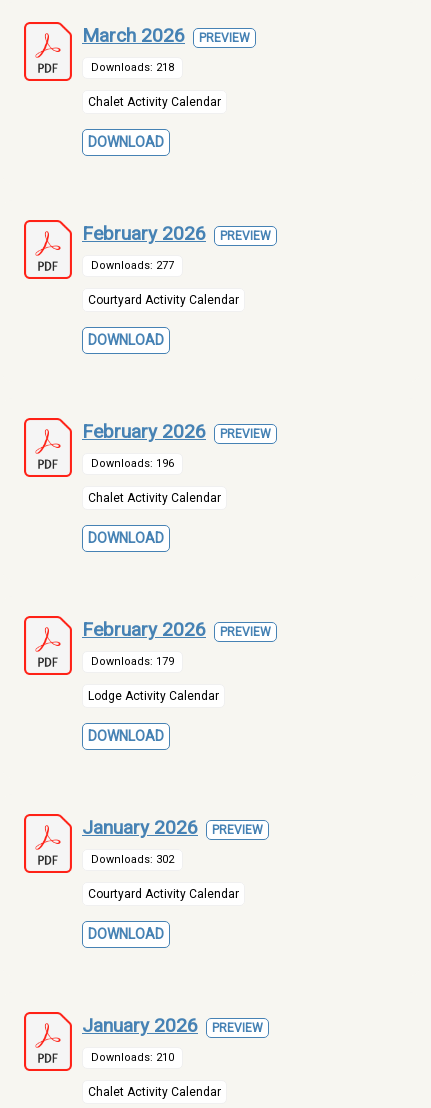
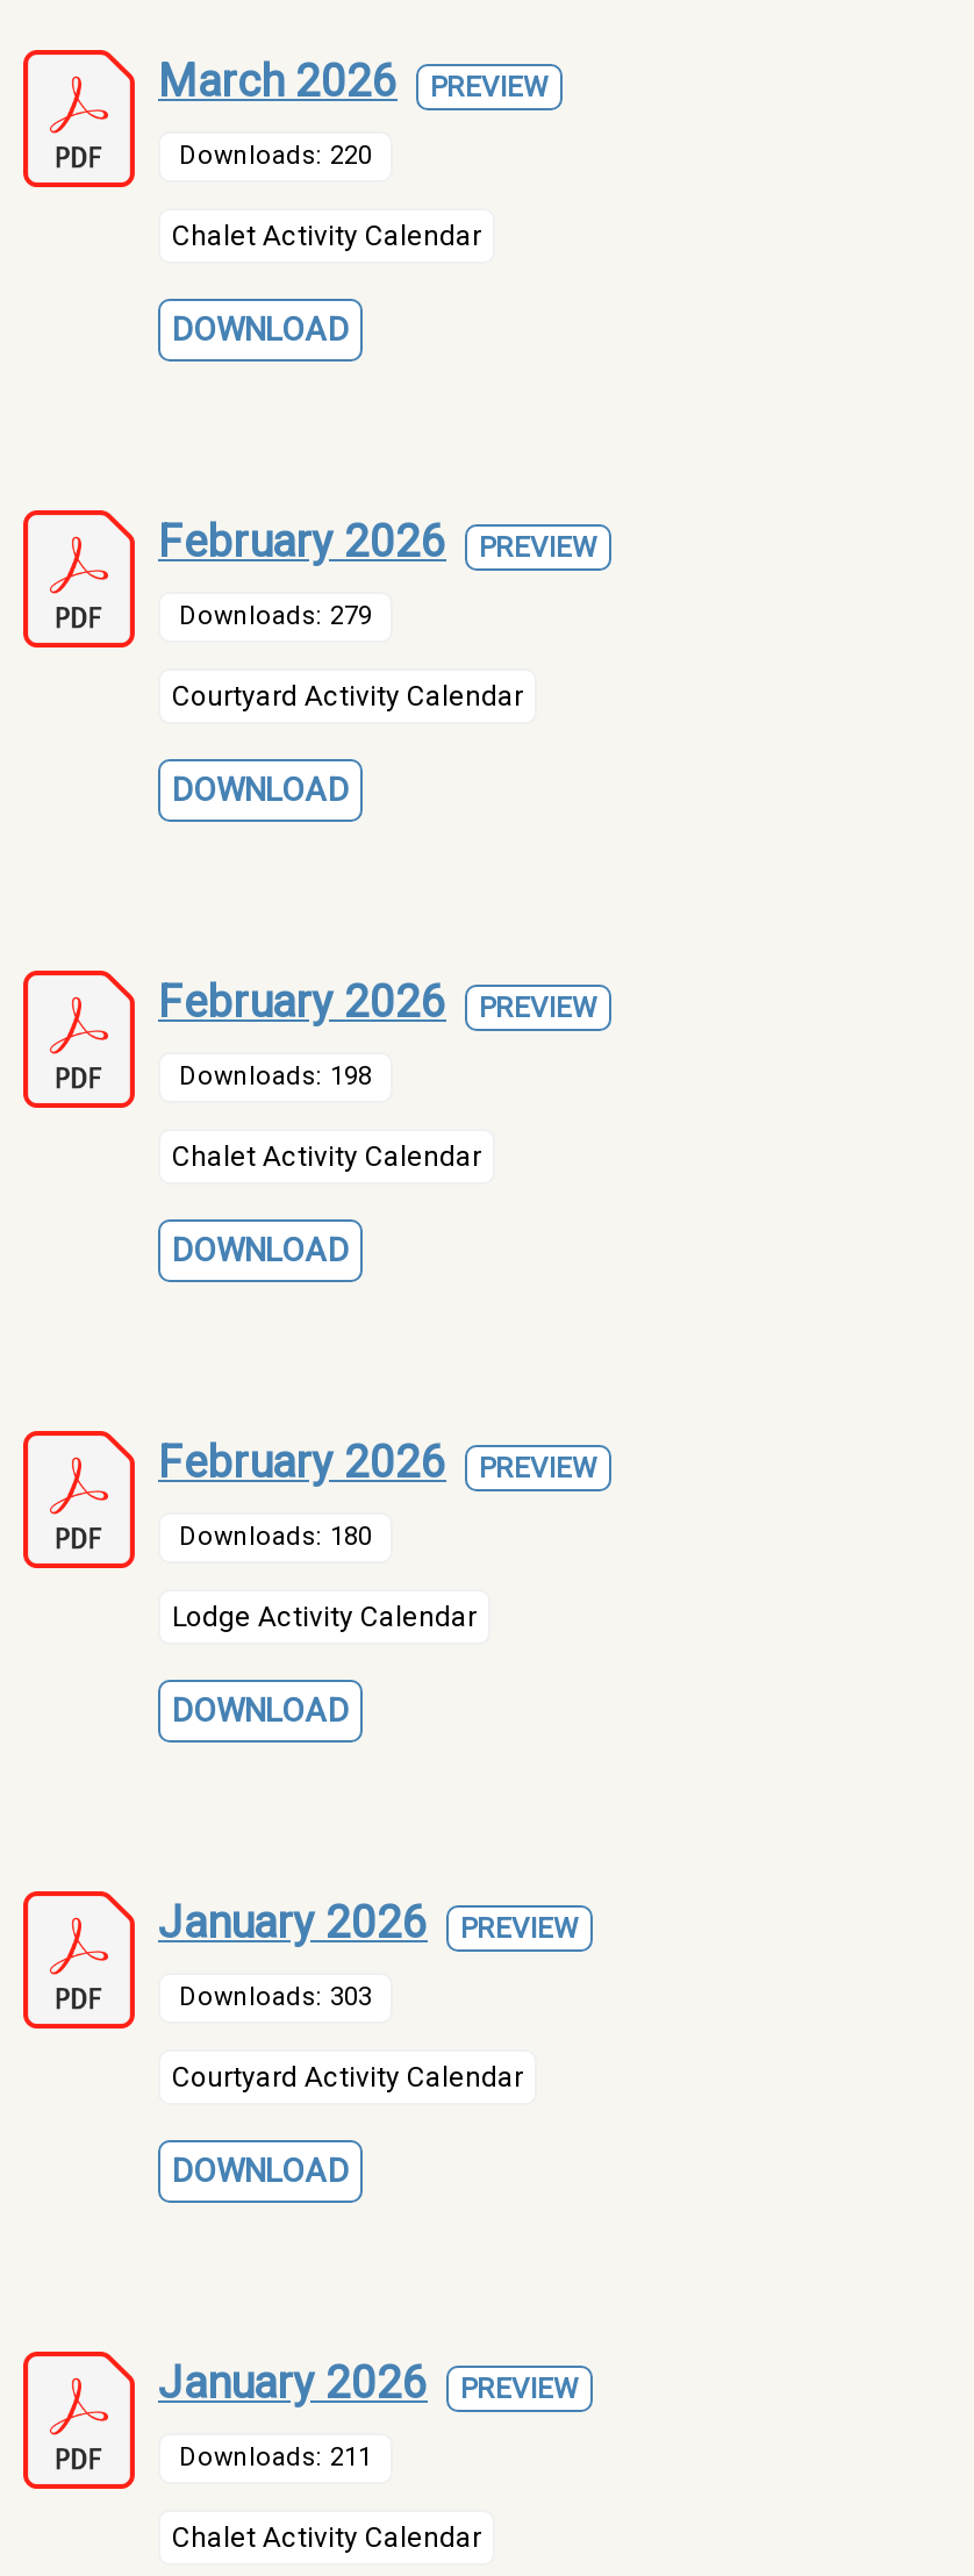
[91,61,174,74] Downloads: 218 -> [179,141,372,171] Downloads: 220
[91,259,174,272] Downloads: 277 -> [179,601,372,631] Downloads: 279
[91,457,174,470] Downloads: 196 -> [179,1061,372,1092] Downloads: 198
[91,655,174,668] Downloads: 179 -> [179,1522,372,1552] Downloads: 180
[91,853,174,866] Downloads: 302 -> [179,1982,372,2012] Downloads: 303
[91,1051,174,1064] Downloads: 210 -> [179,2442,372,2473] Downloads: 211

